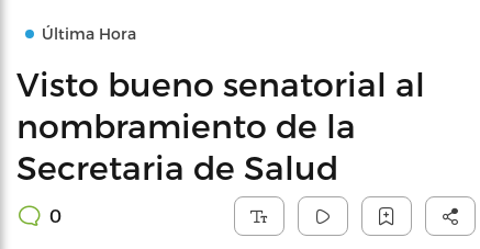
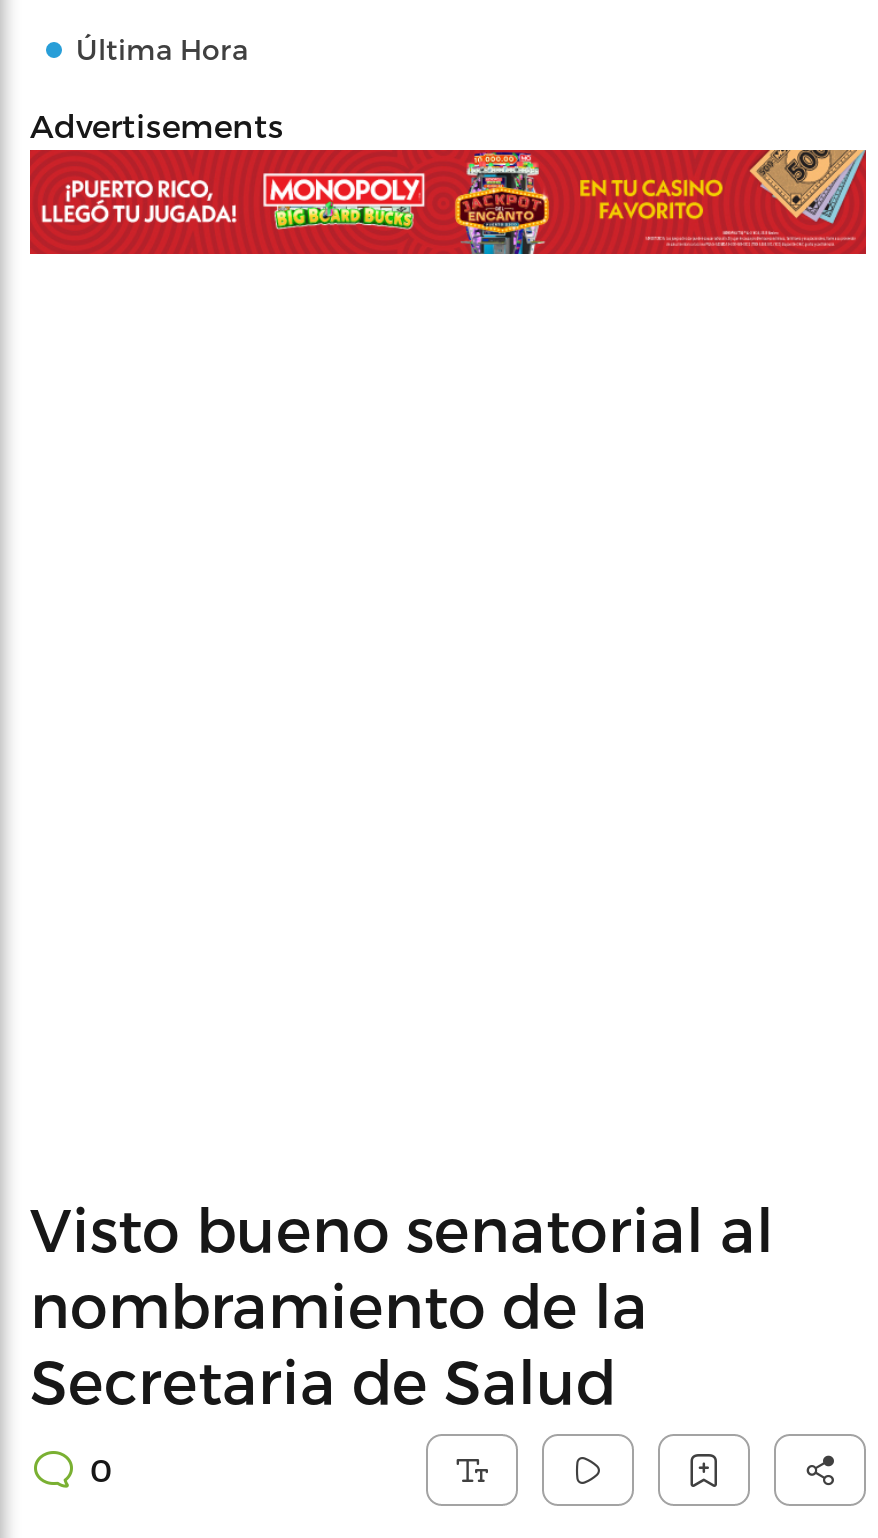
none -> [28,148,868,256] [image]
none -> [30,106,284,144] Advertisements

